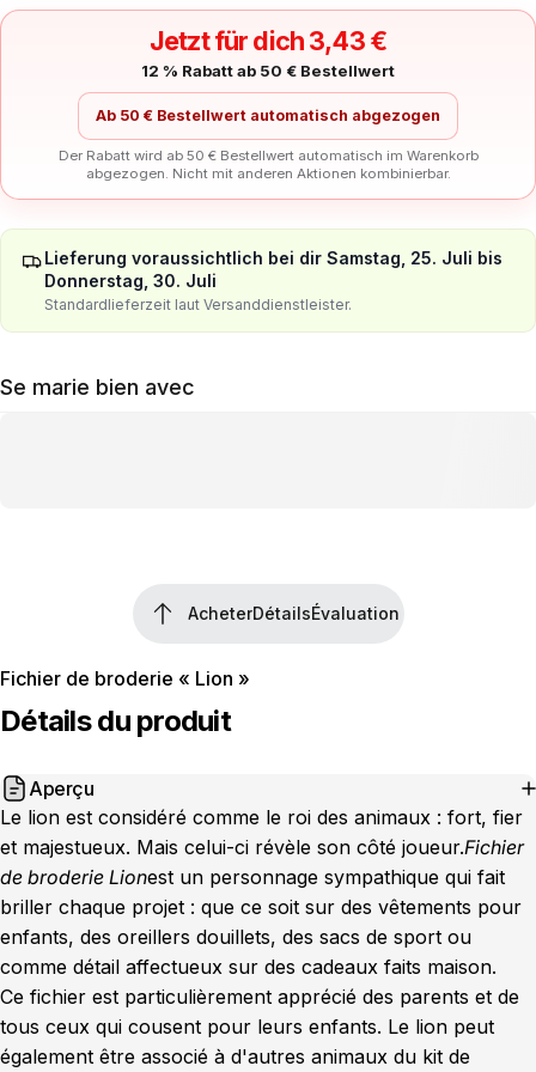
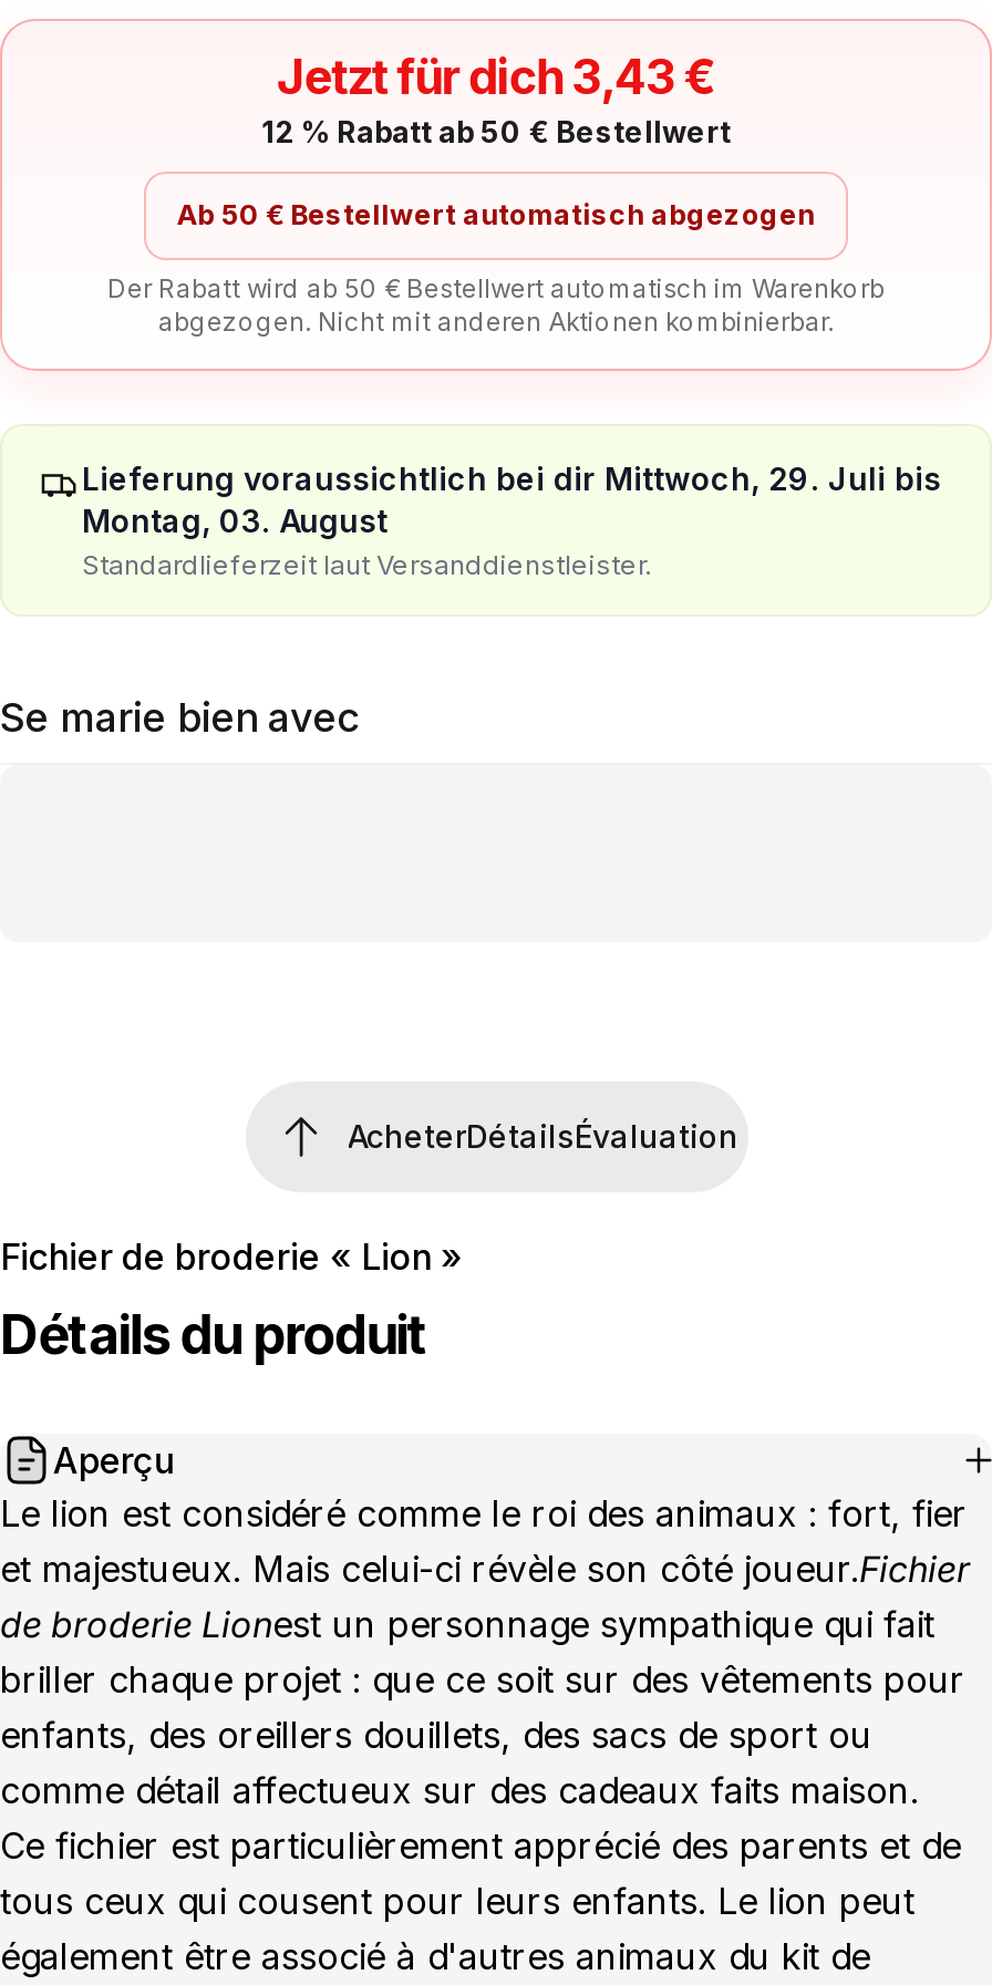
[44,247,502,290] Lieferung voraussichtlich bei dir Samstag, 25. Juli bis | Donnerstag, 30. Juli -> [82,459,941,538] Lieferung voraussichtlich bei dir Mittwoch, 29. Juli bis | Montag, 03. August

